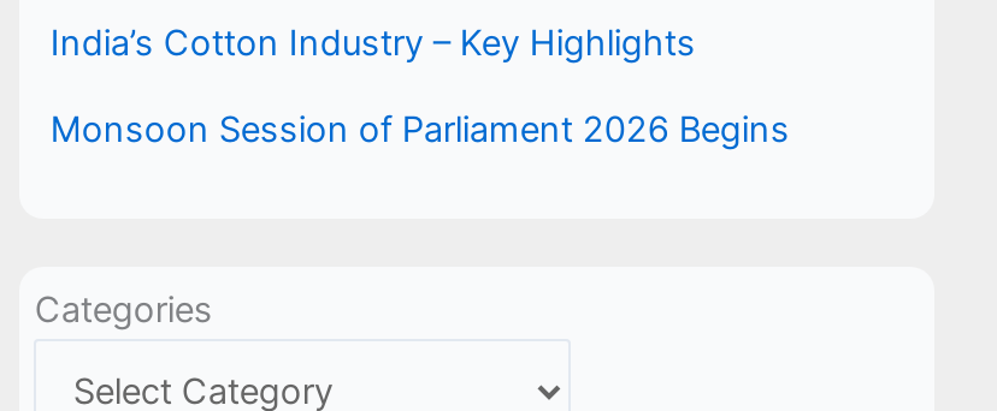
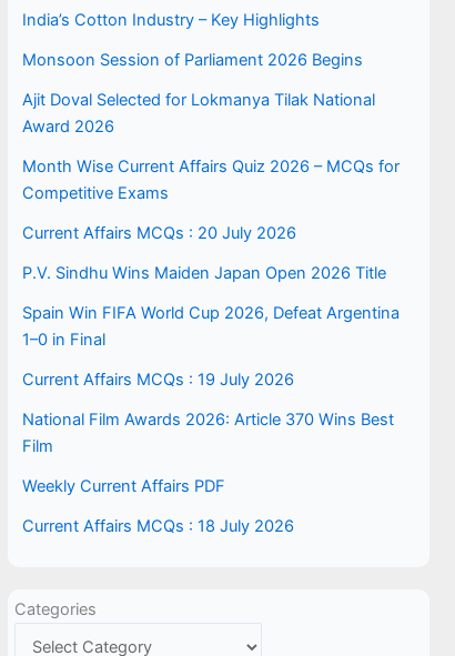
none -> [22,90,399,536] Ajit Doval Selected for Lokmanya Tilak National | Award 2026 | Month Wise Current Affairs Quiz 2026 – MCQs for | Competitive Exams | Current Affairs MCQs : 20 July 2026 | P.V. Sindhu Wins Maiden Japan Open 2026 Title | Spain Win FIFA World Cup 2026, Defeat Argentina | 1–0 in Final | Current Affairs MCQs : 19 July 2026 | National Film Awards 2026: Article 370 Wins Best | Film | Weekly Current Affairs PDF | Current Affairs MCQs : 18 July 2026

